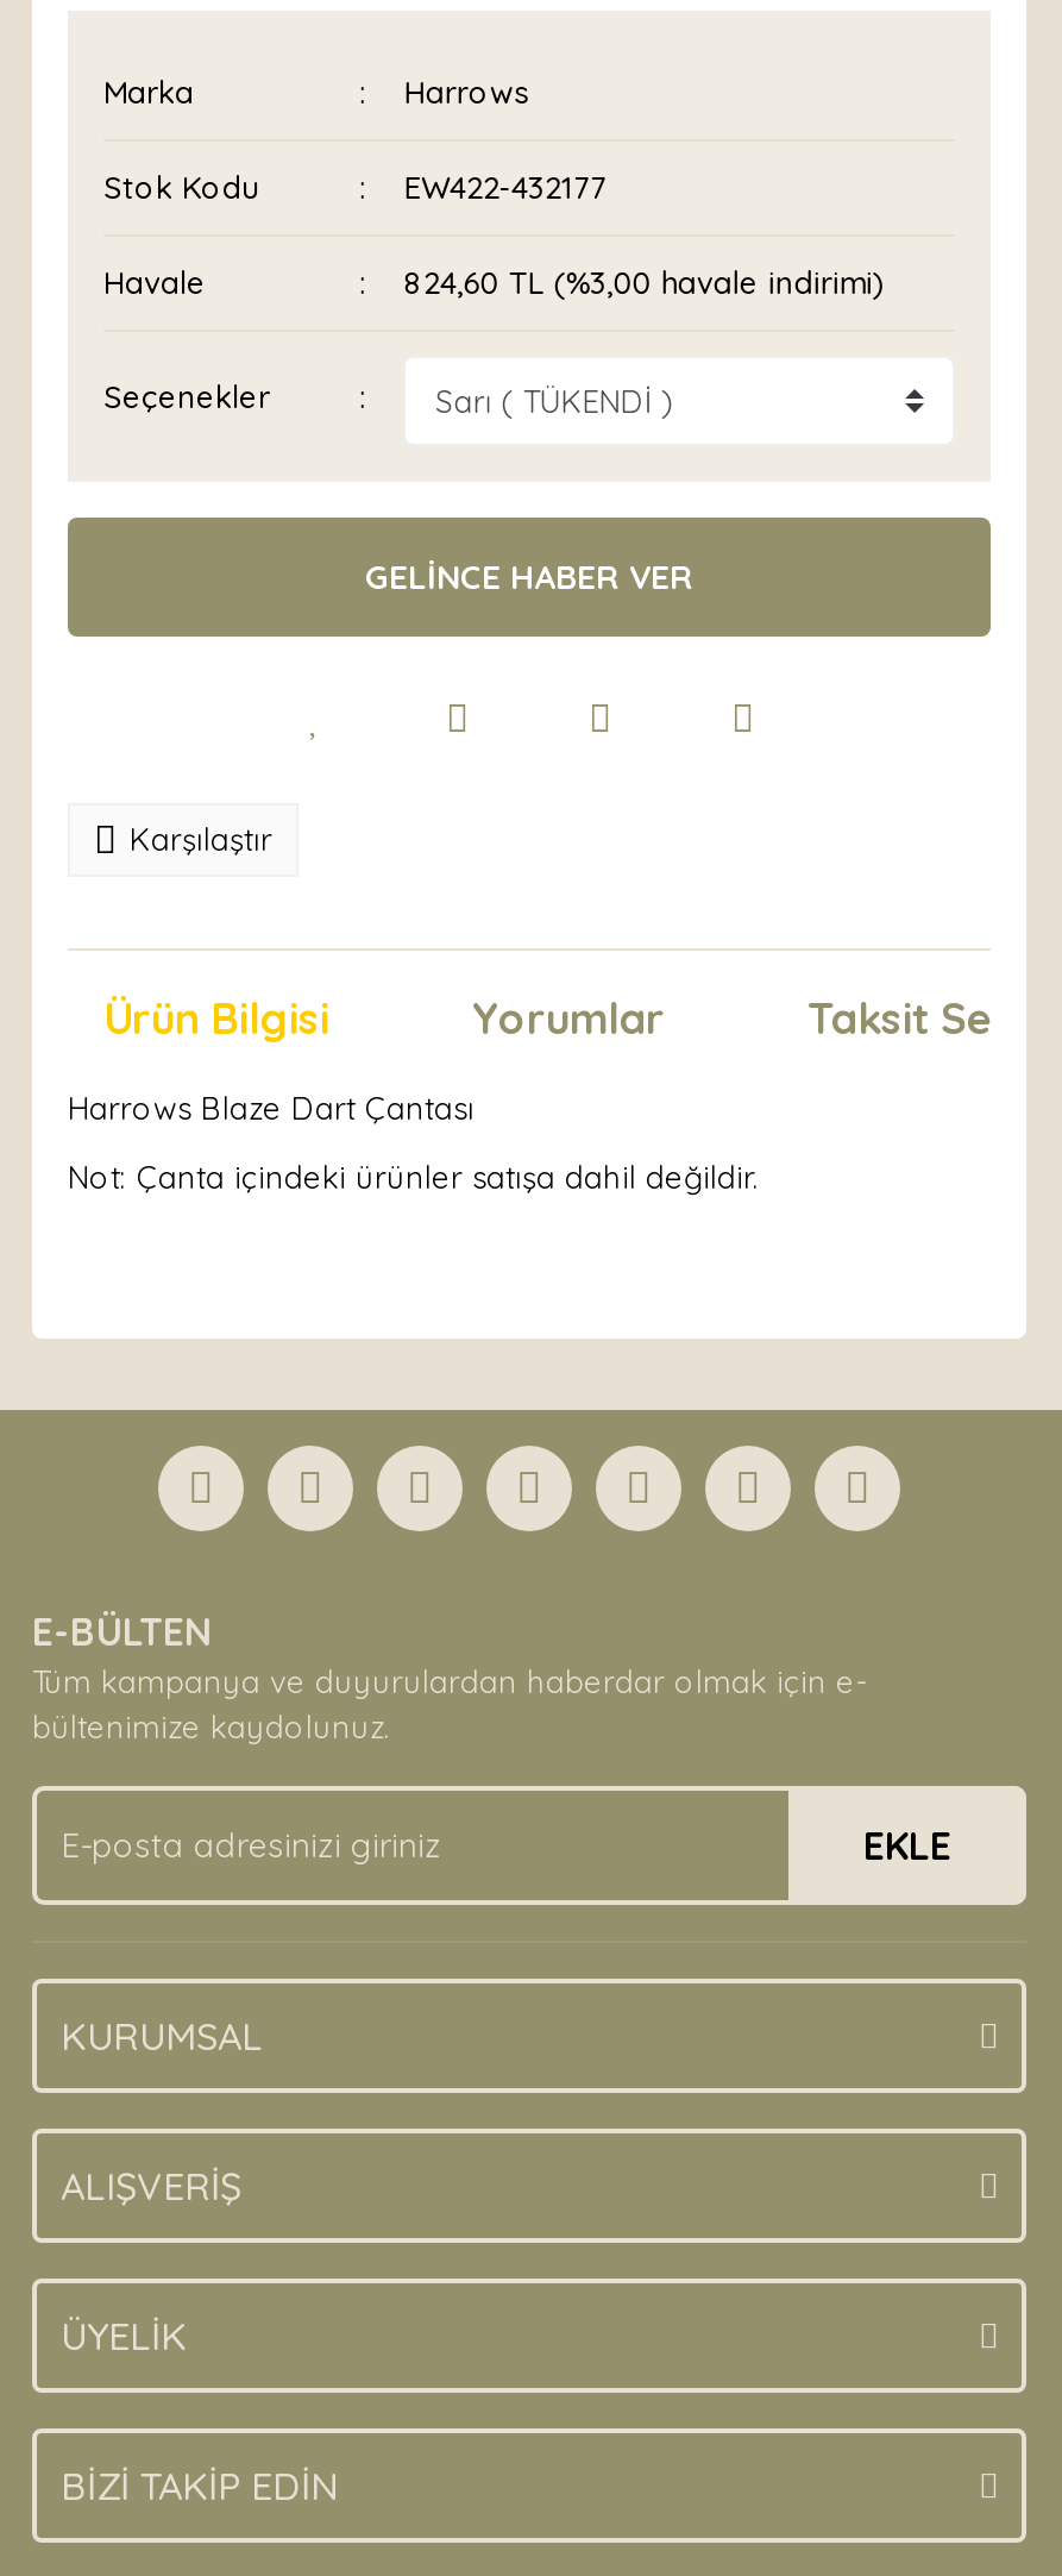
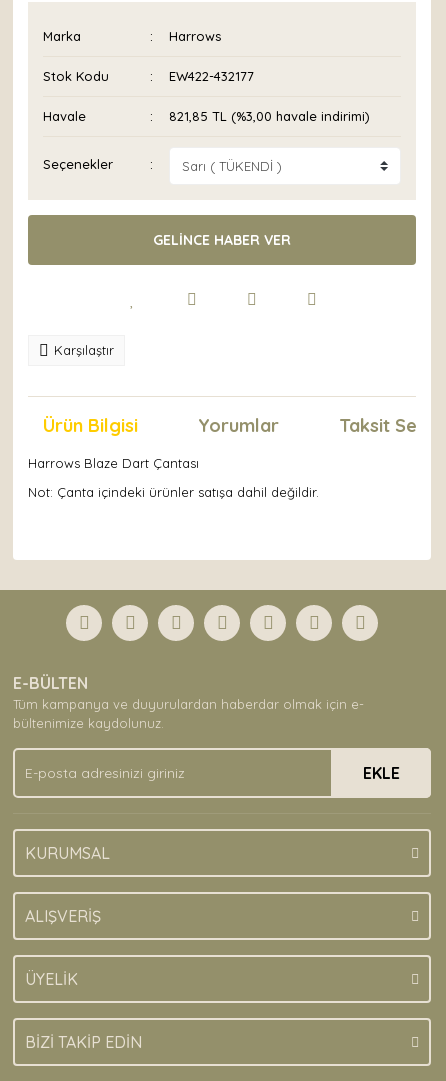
[404,263,885,301] 824,60 TL (%3,00 havale indirimi) -> [169,108,370,124] 821,85 TL (%3,00 havale indirimi)

